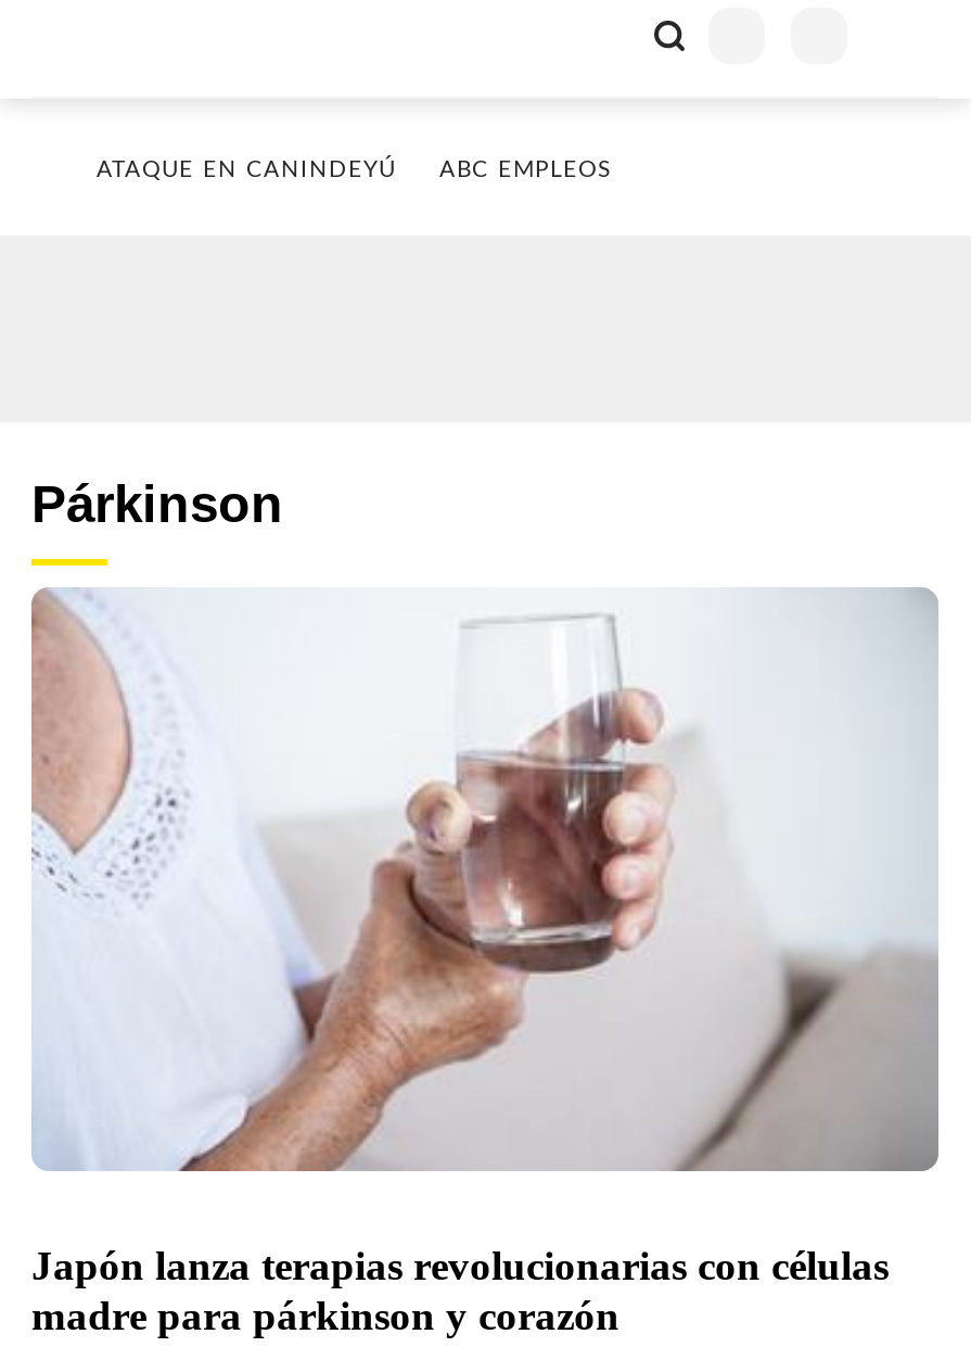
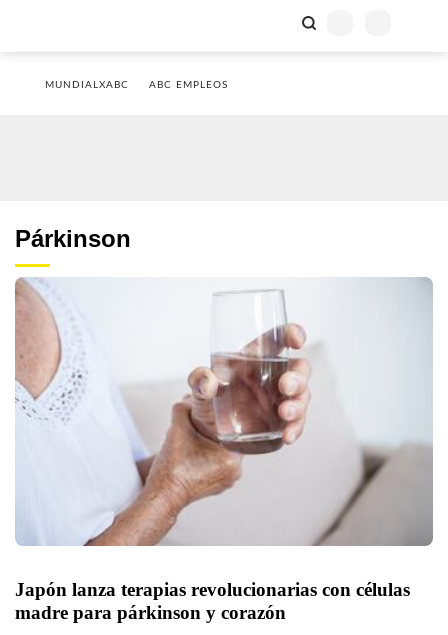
[97,160,396,181] ATAQUE EN CANINDEYÚ -> [45,80,129,90] MUNDIALXABC

